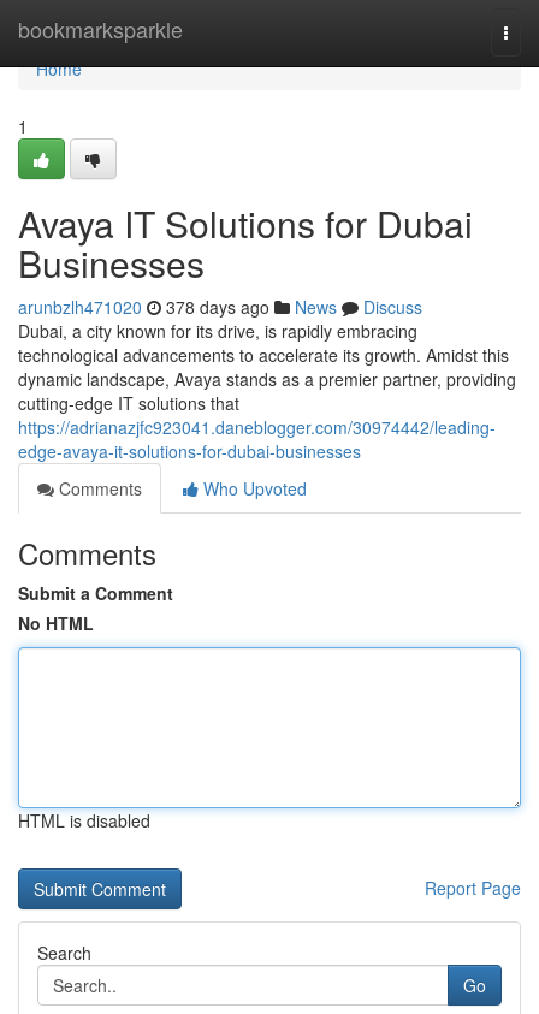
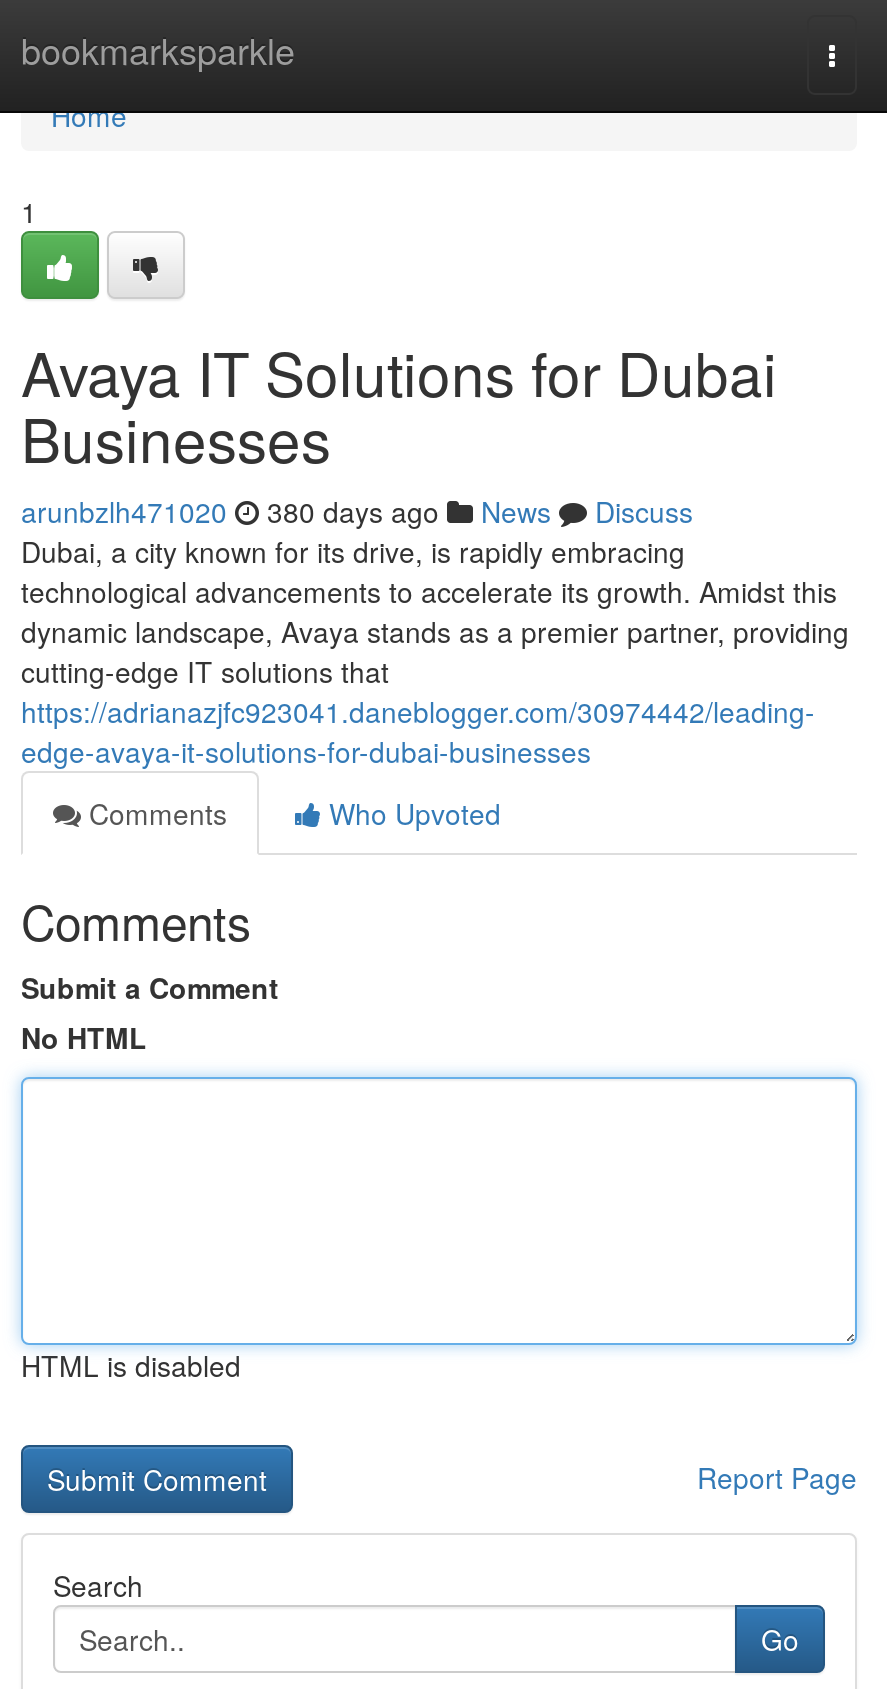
[18,295,422,319] arunbzlh471020 378 days ago News Discuss -> [21,491,693,531] arunbzlh471020 380 days ago News Discuss

